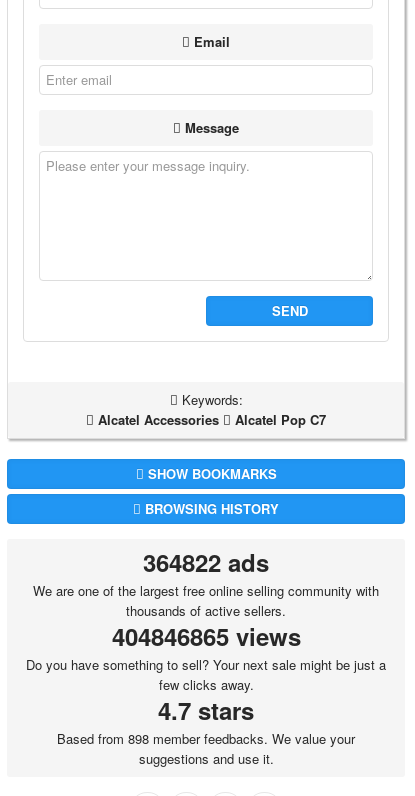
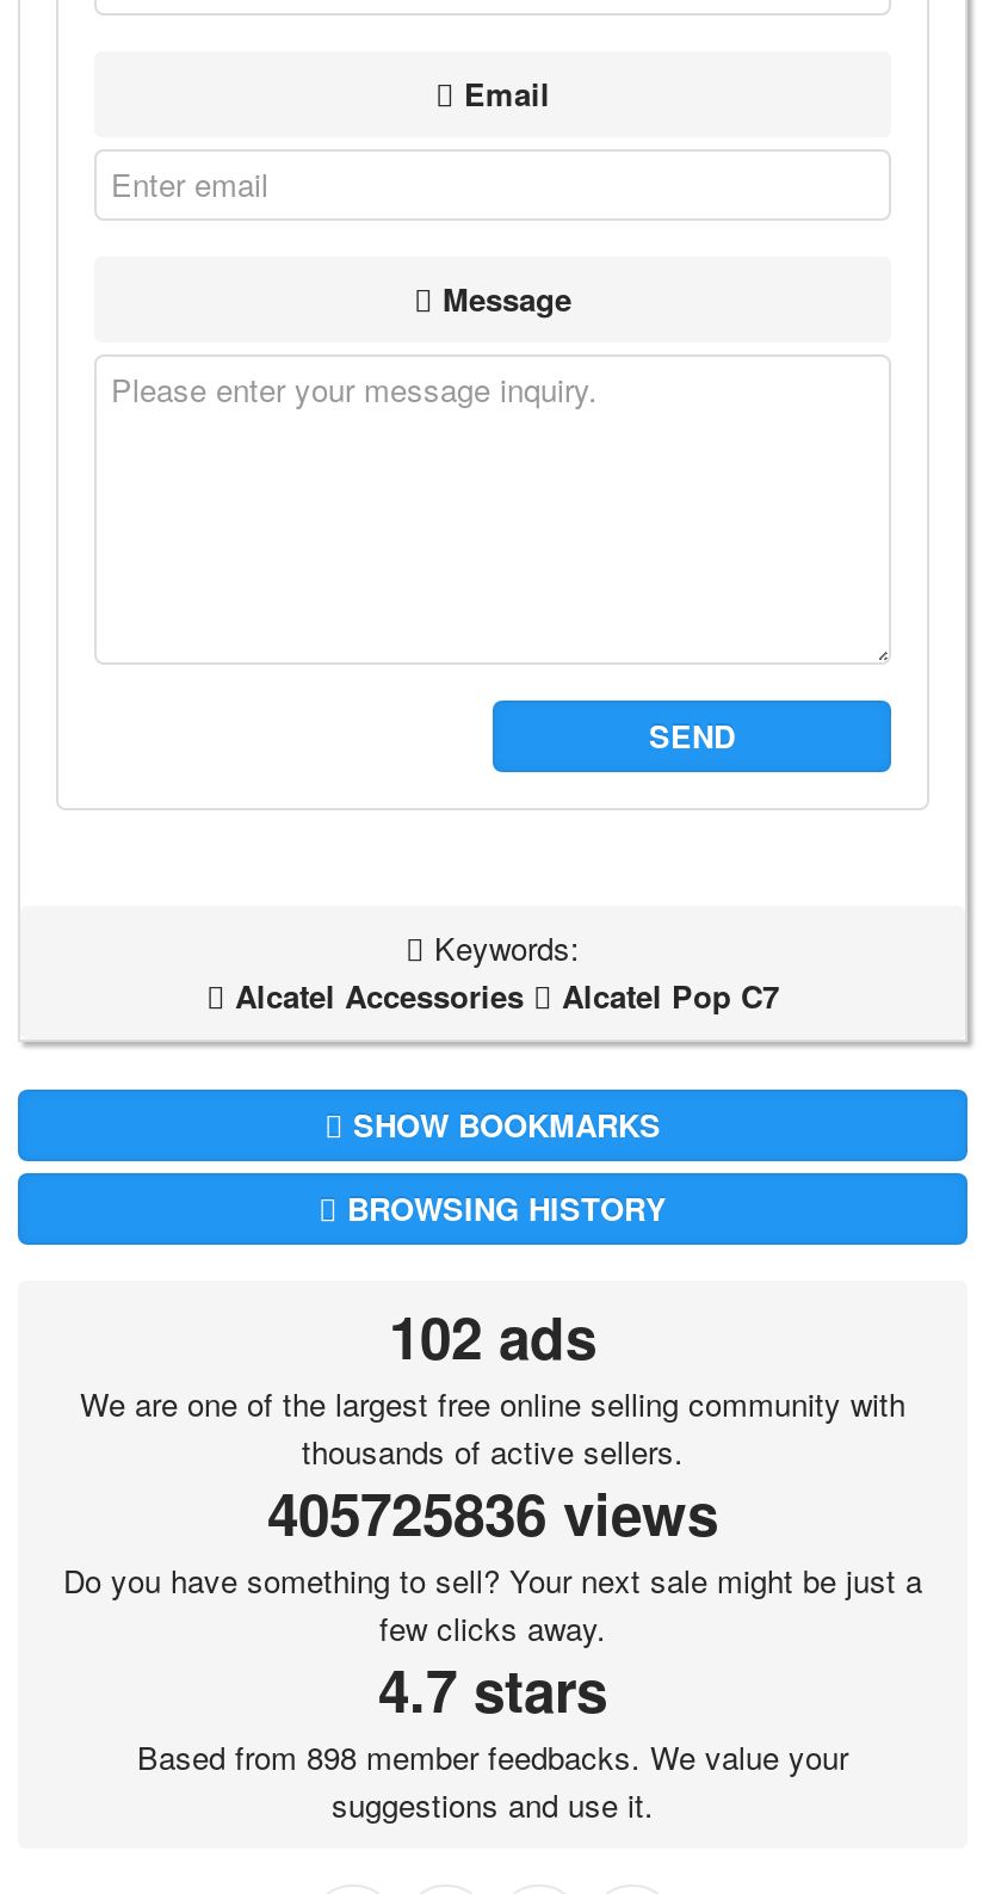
[143,545,269,579] 364822 ads -> [389,1294,596,1375] 102 ads
[111,619,300,653] 404846865 views -> [267,1471,718,1552] 405725836 views

